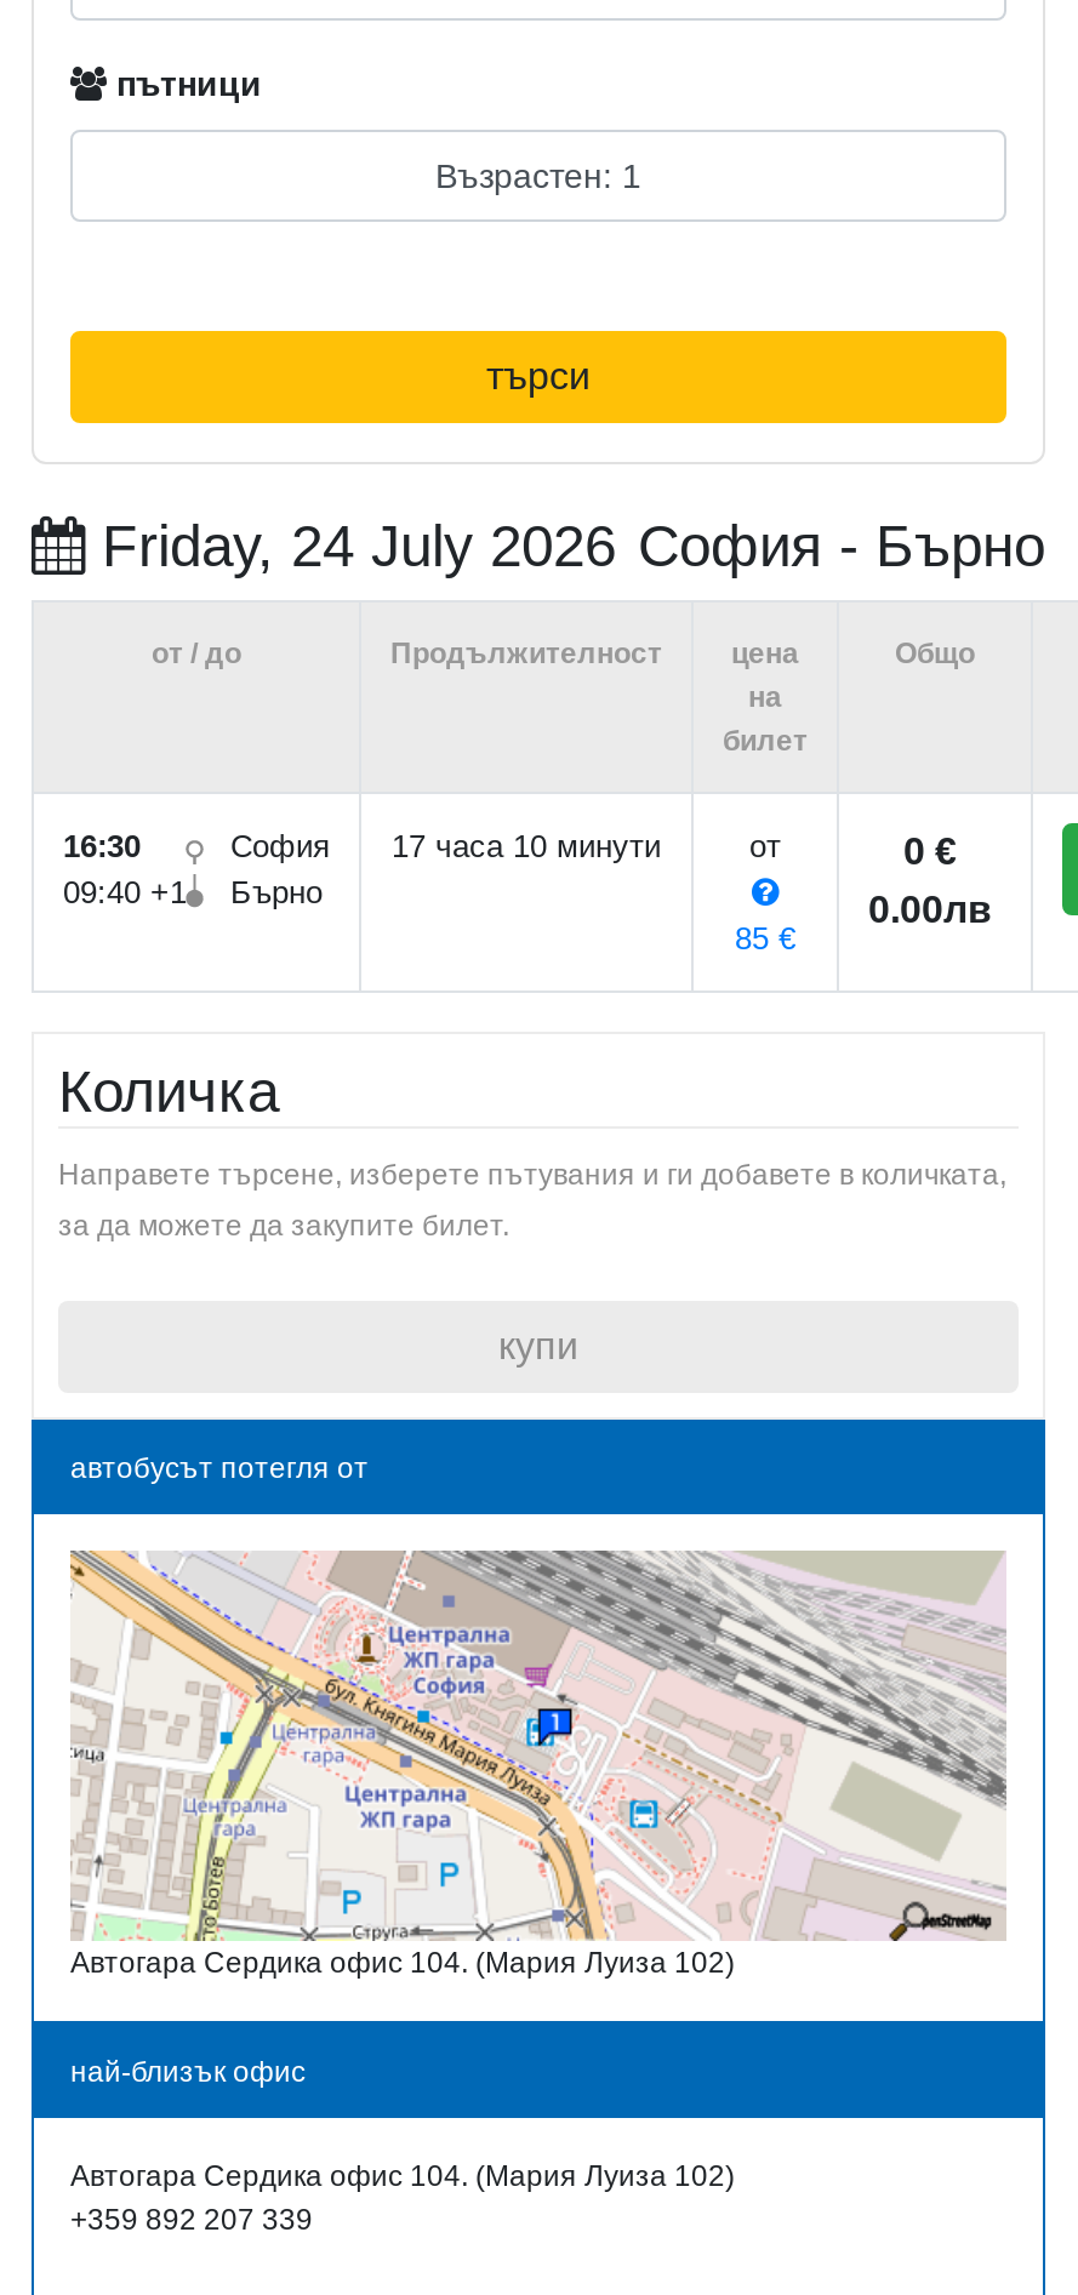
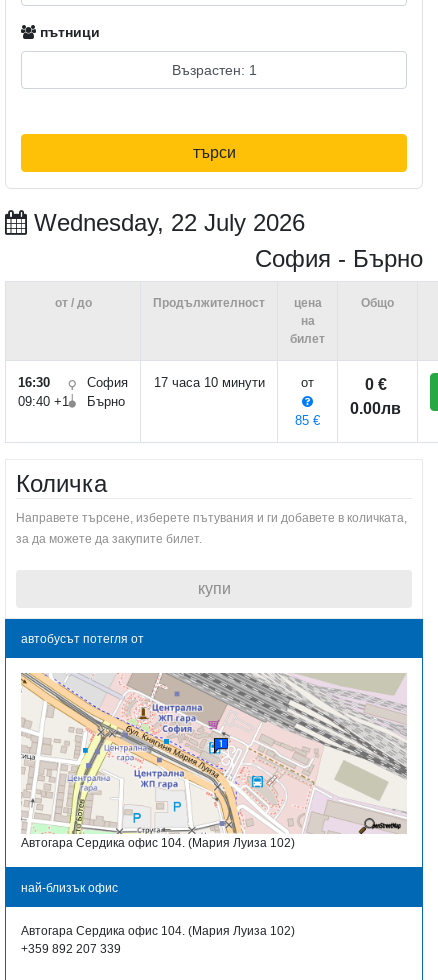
[85,513,1045,578] Friday, 24 July 2026 София - Бърно -> [27,209,423,272] Wednesday, 22 July 2026 | София - Бърно

